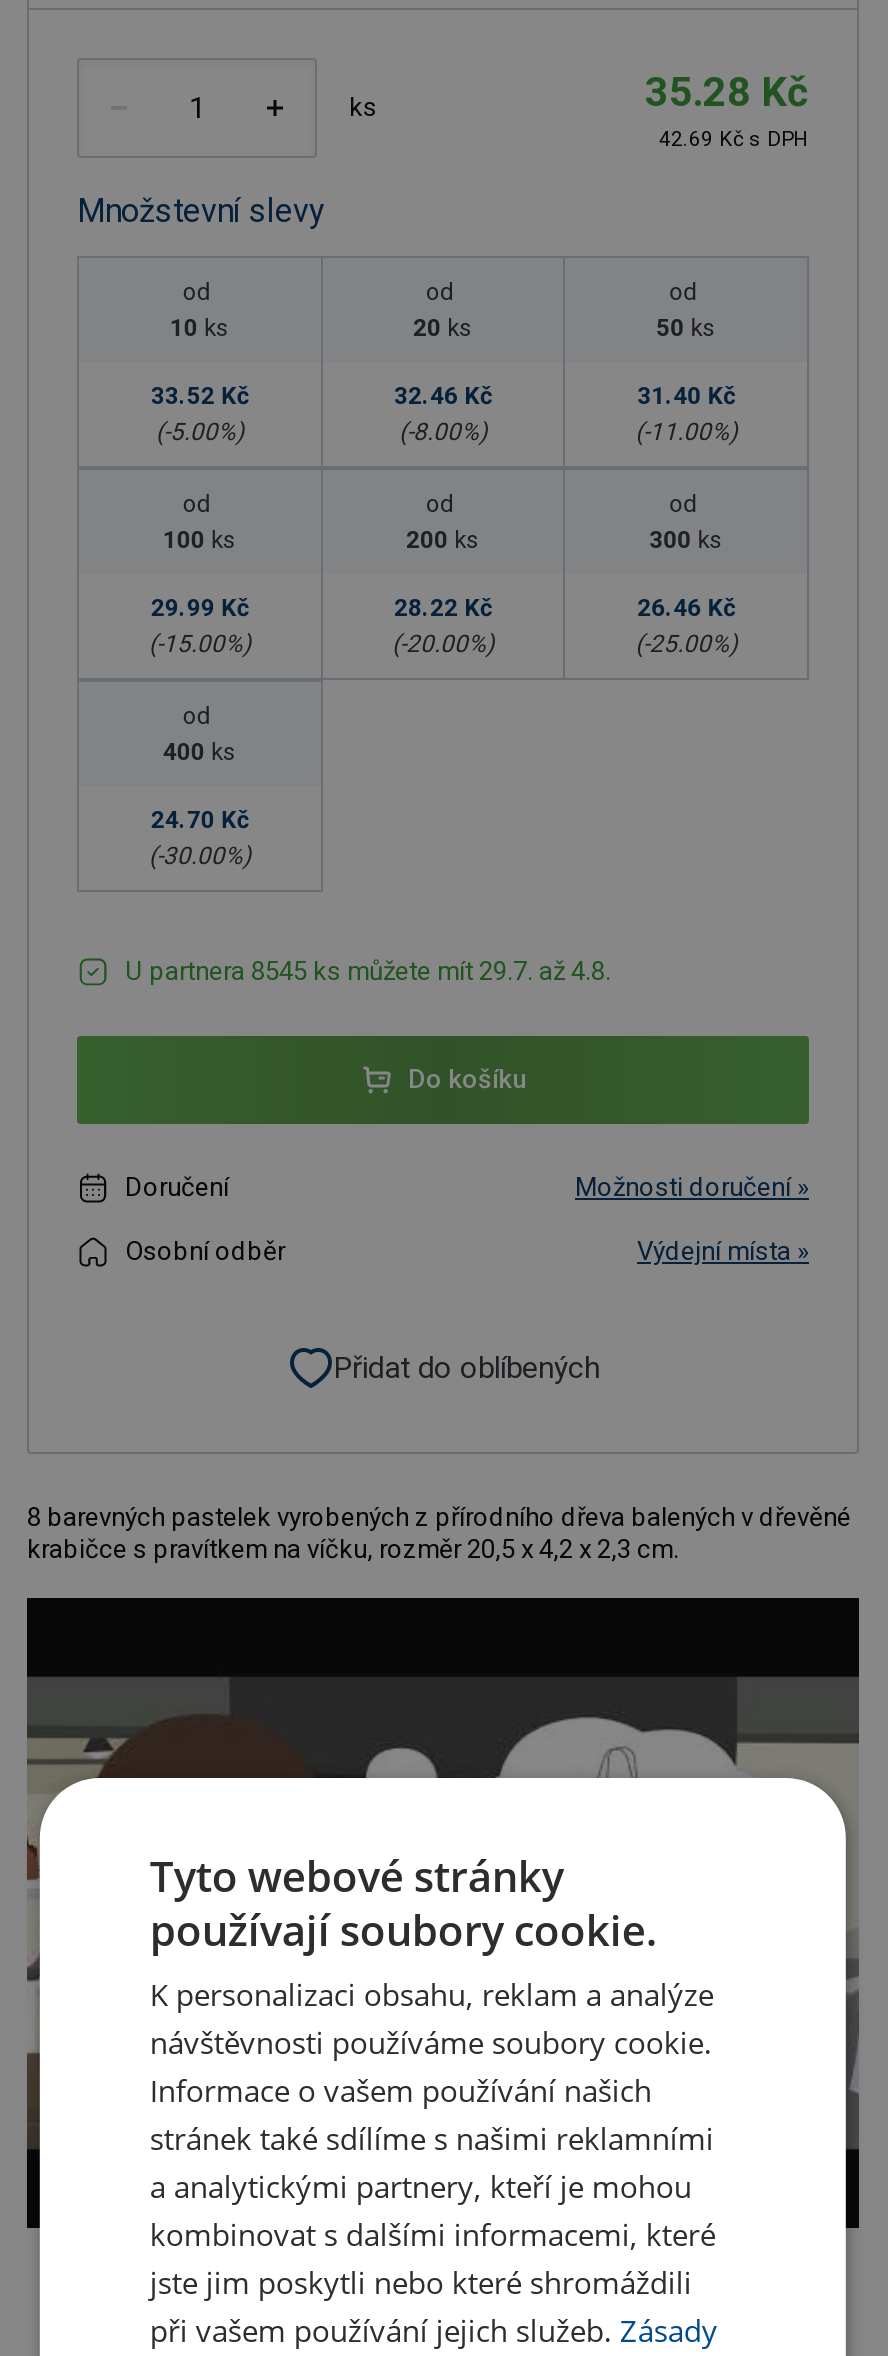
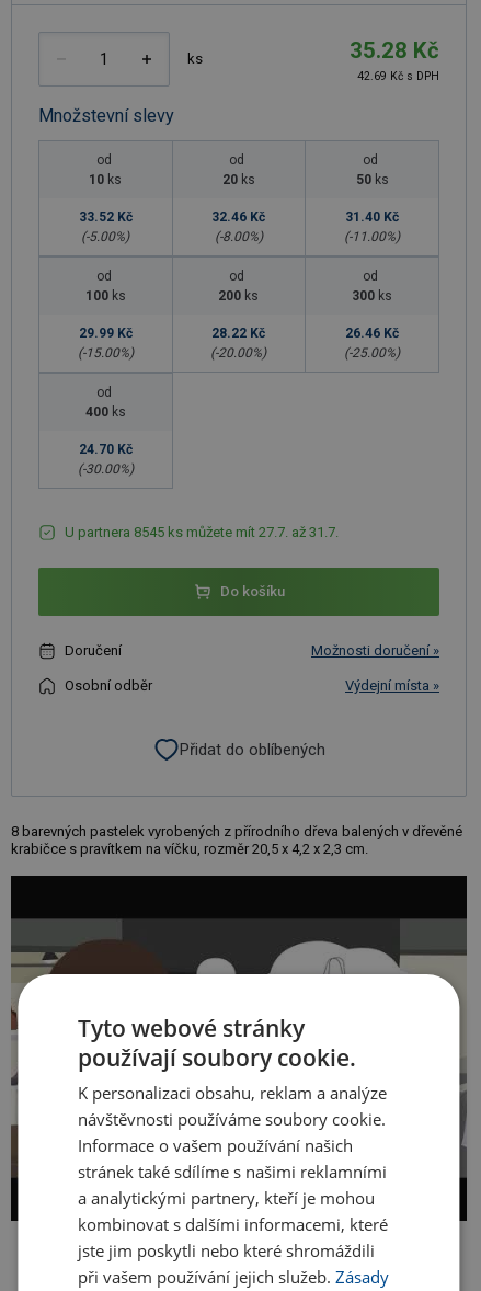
[125,956,611,986] U partnera 8545 ks můžete mít 29.7. až 4.8. -> [65,524,339,540] U partnera 8545 ks můžete mít 27.7. až 31.7.

